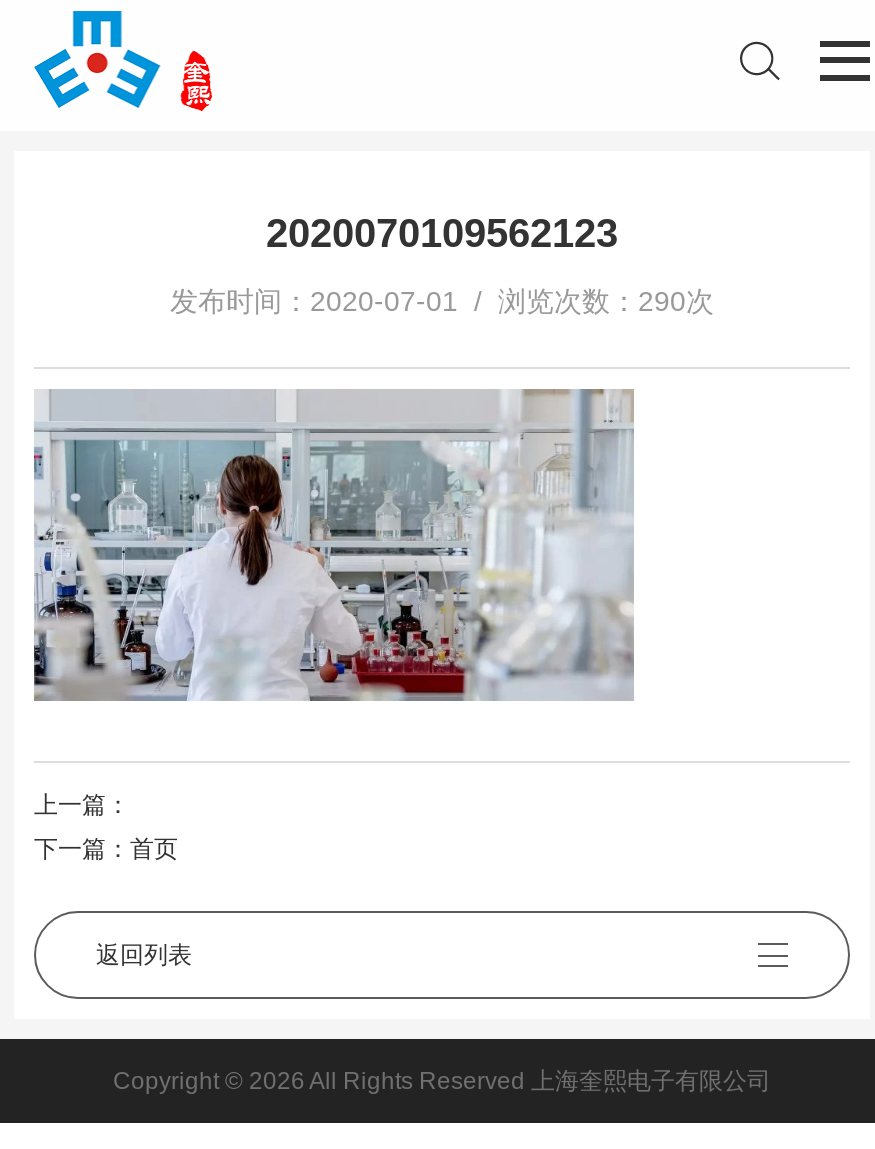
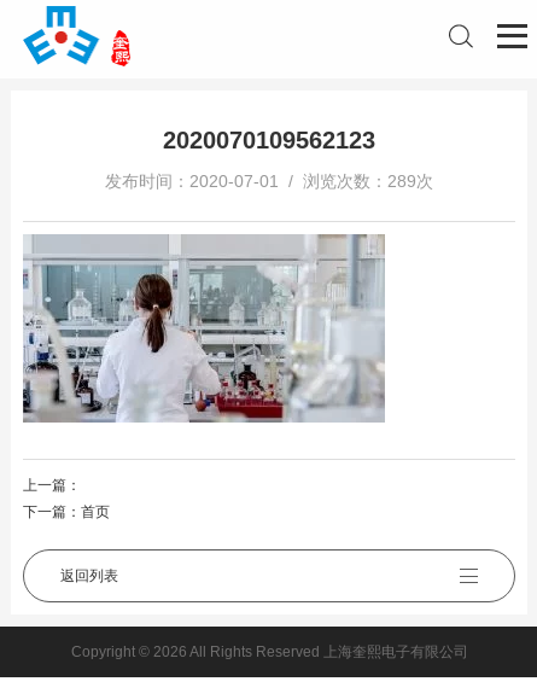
[170,285,714,317] 发布时间：2020-07-01 / 浏览次数：290次 -> [105,171,433,191] 发布时间：2020-07-01 / 浏览次数：289次

